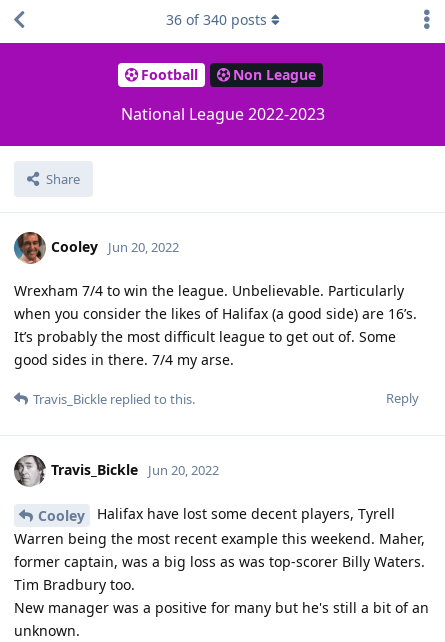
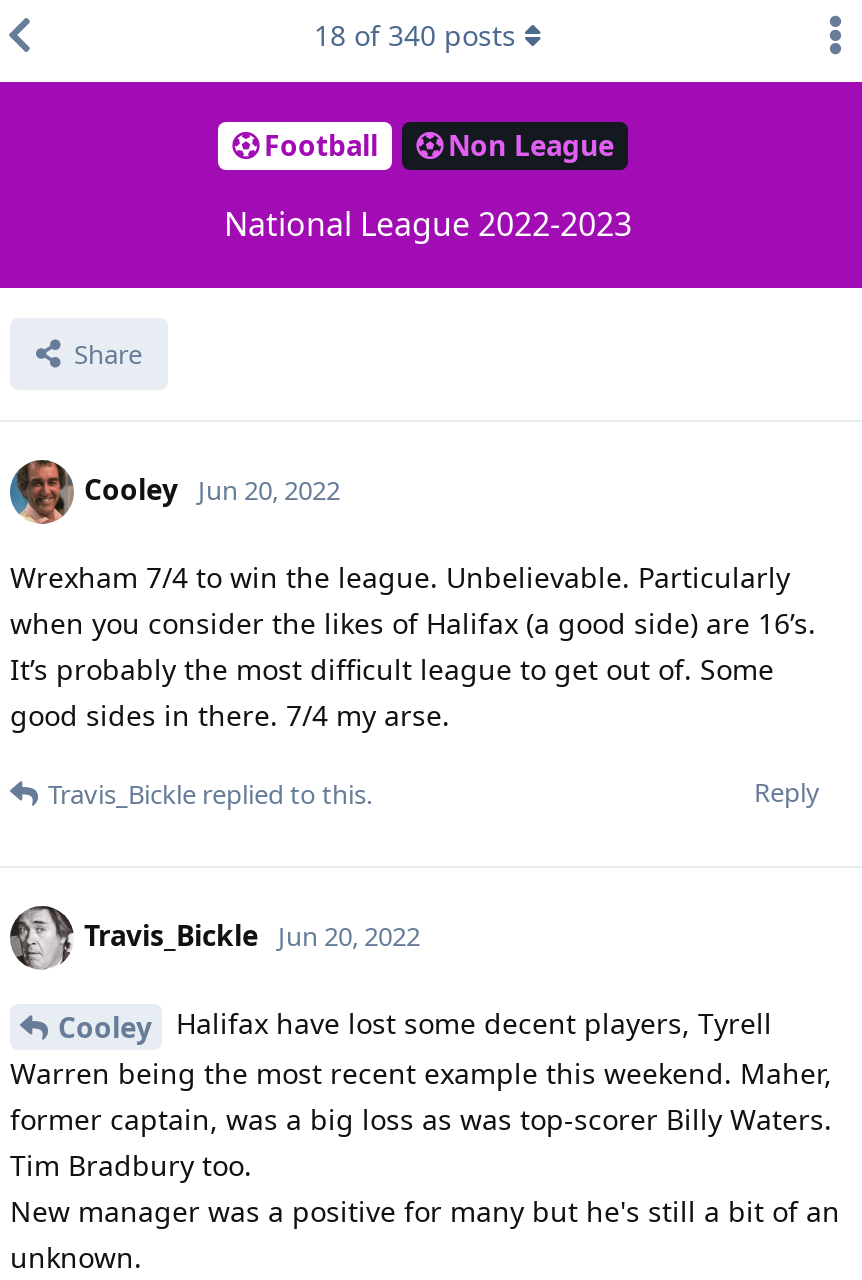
[166,10,267,29] 36 of 340 posts -> [314,16,516,54] 18 of 340 posts

